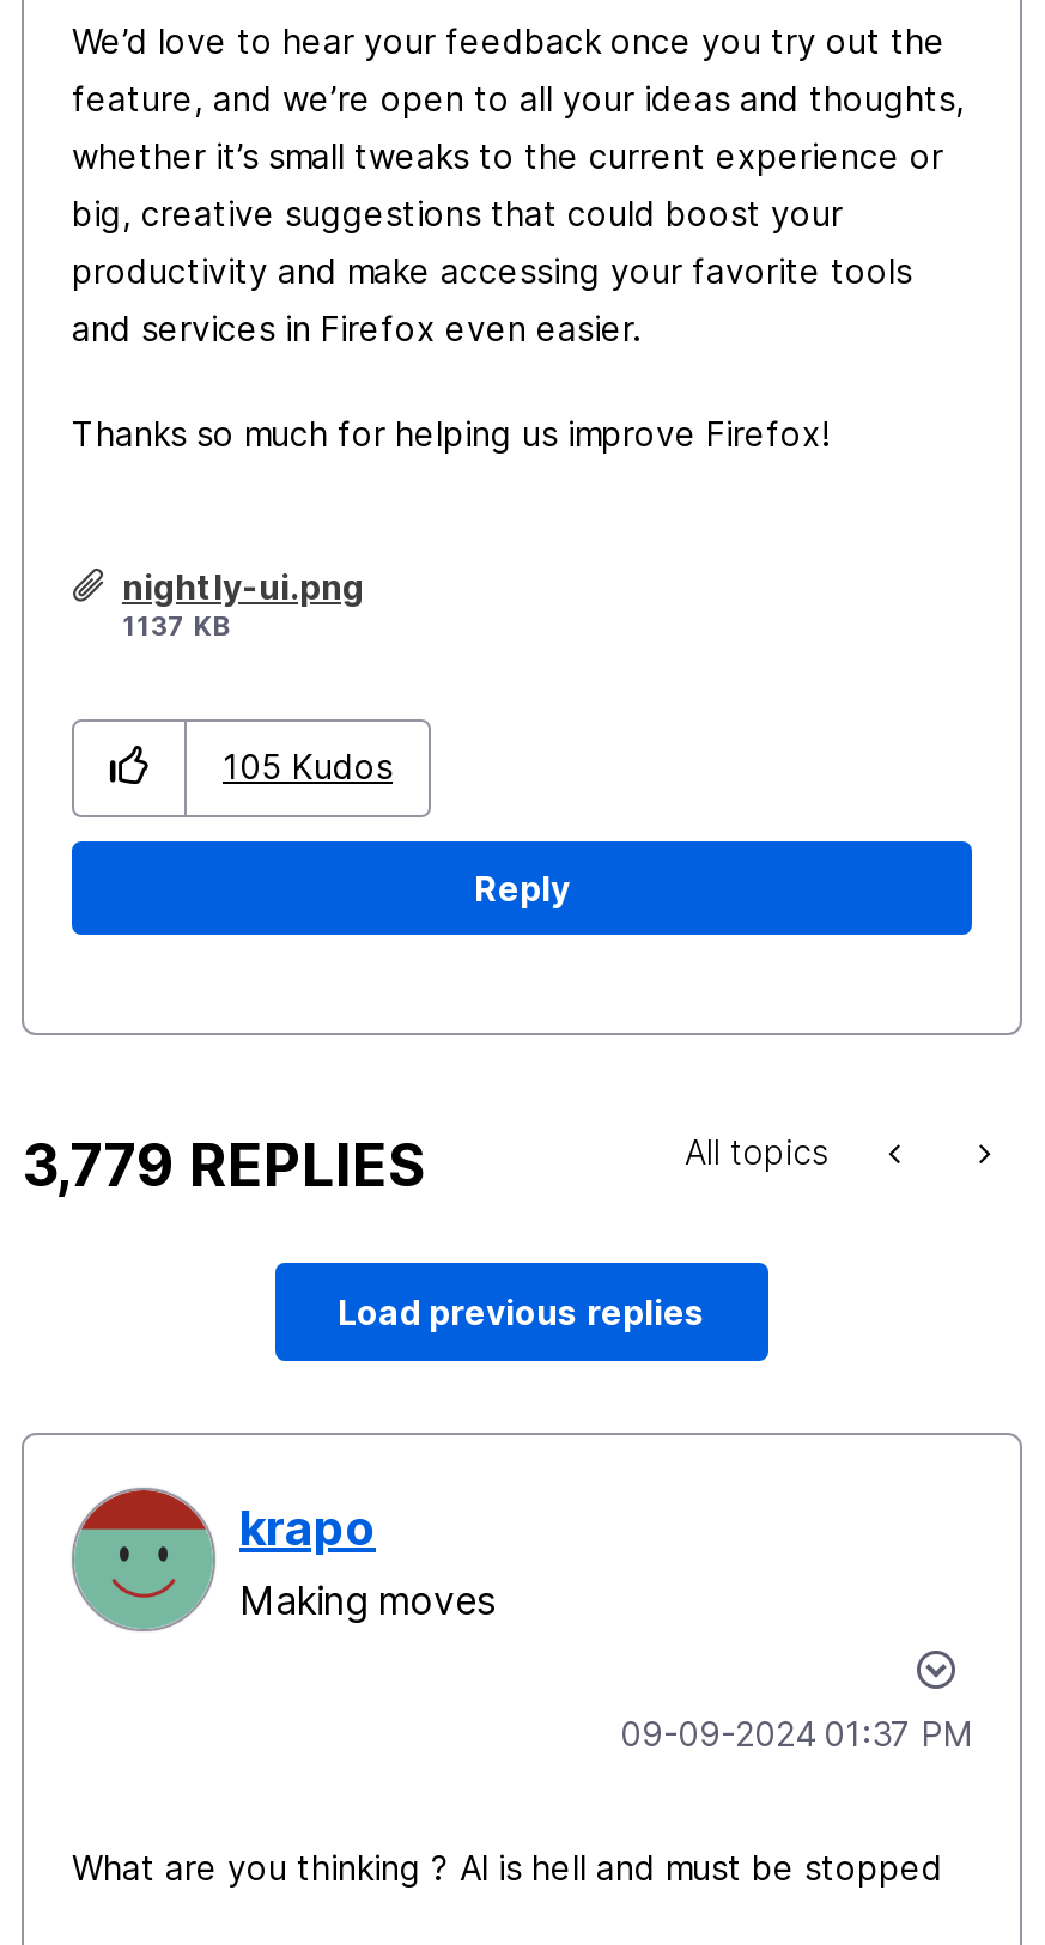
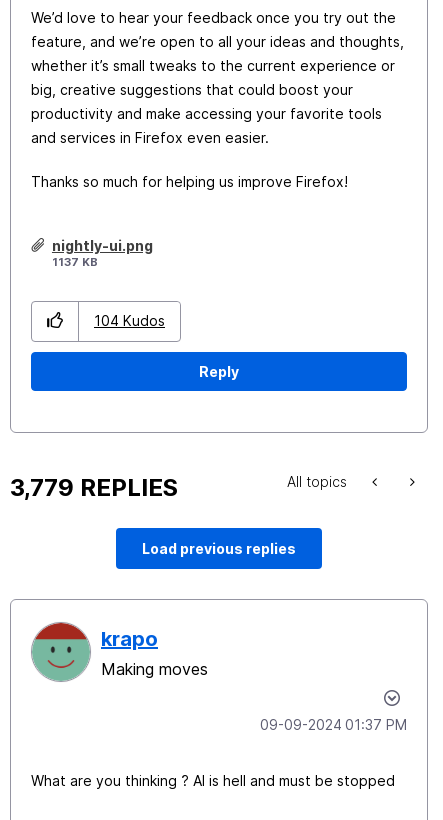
[223,746,393,787] 105 Kudos -> [94,312,165,329] 104 Kudos

